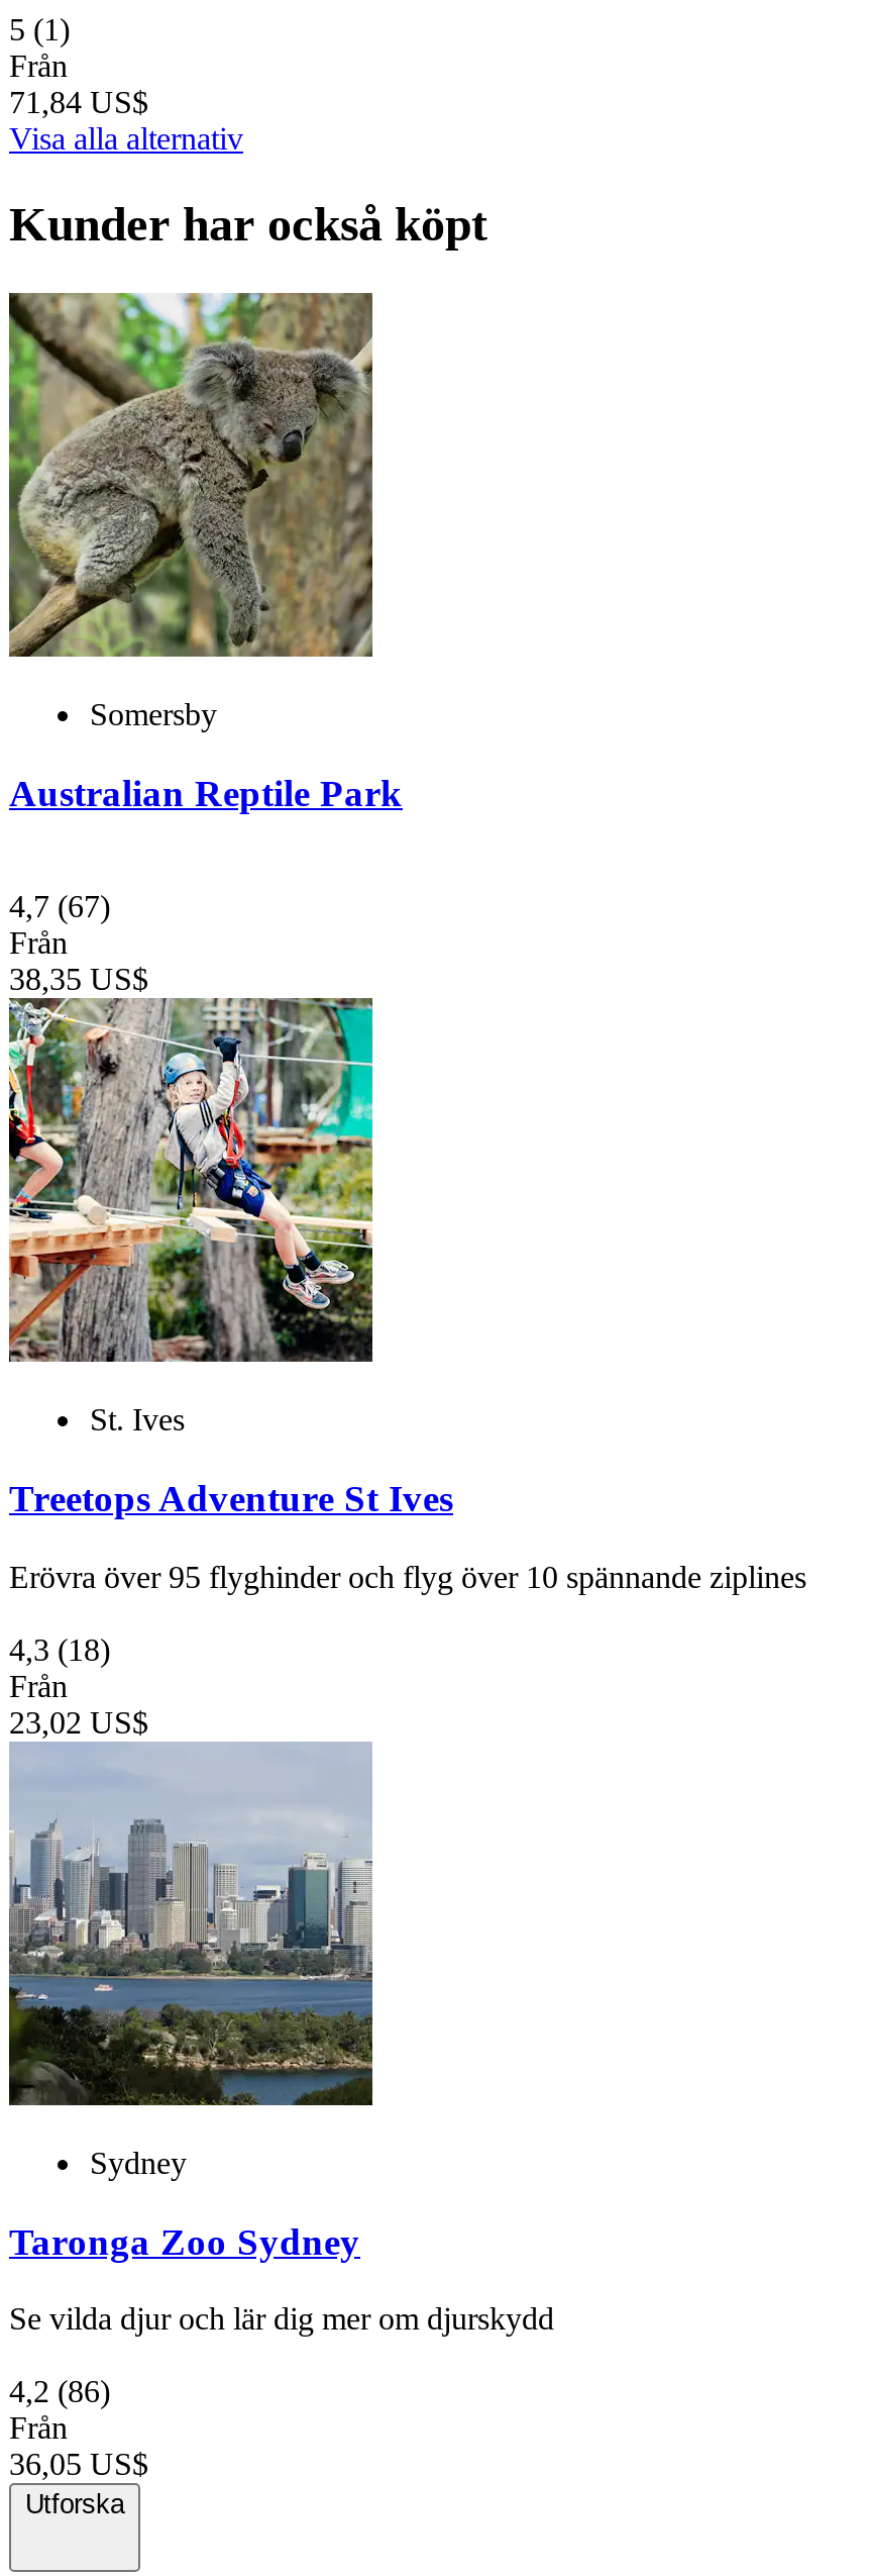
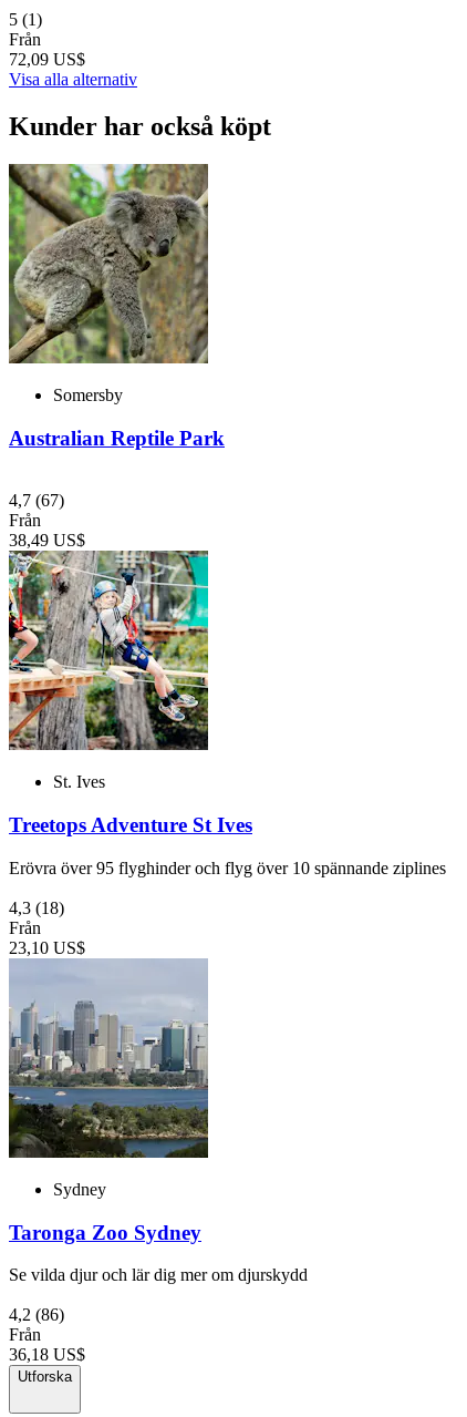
[9,85,148,119] 71,84 US$ -> [9,50,85,69] 72,09 US$
[9,963,148,997] 38,35 US$ -> [9,531,85,550] 38,49 US$
[9,1705,148,1739] 23,02 US$ -> [9,938,85,957] 23,10 US$
[9,2447,148,2481] 36,05 US$ -> [9,1345,85,1364] 36,18 US$

